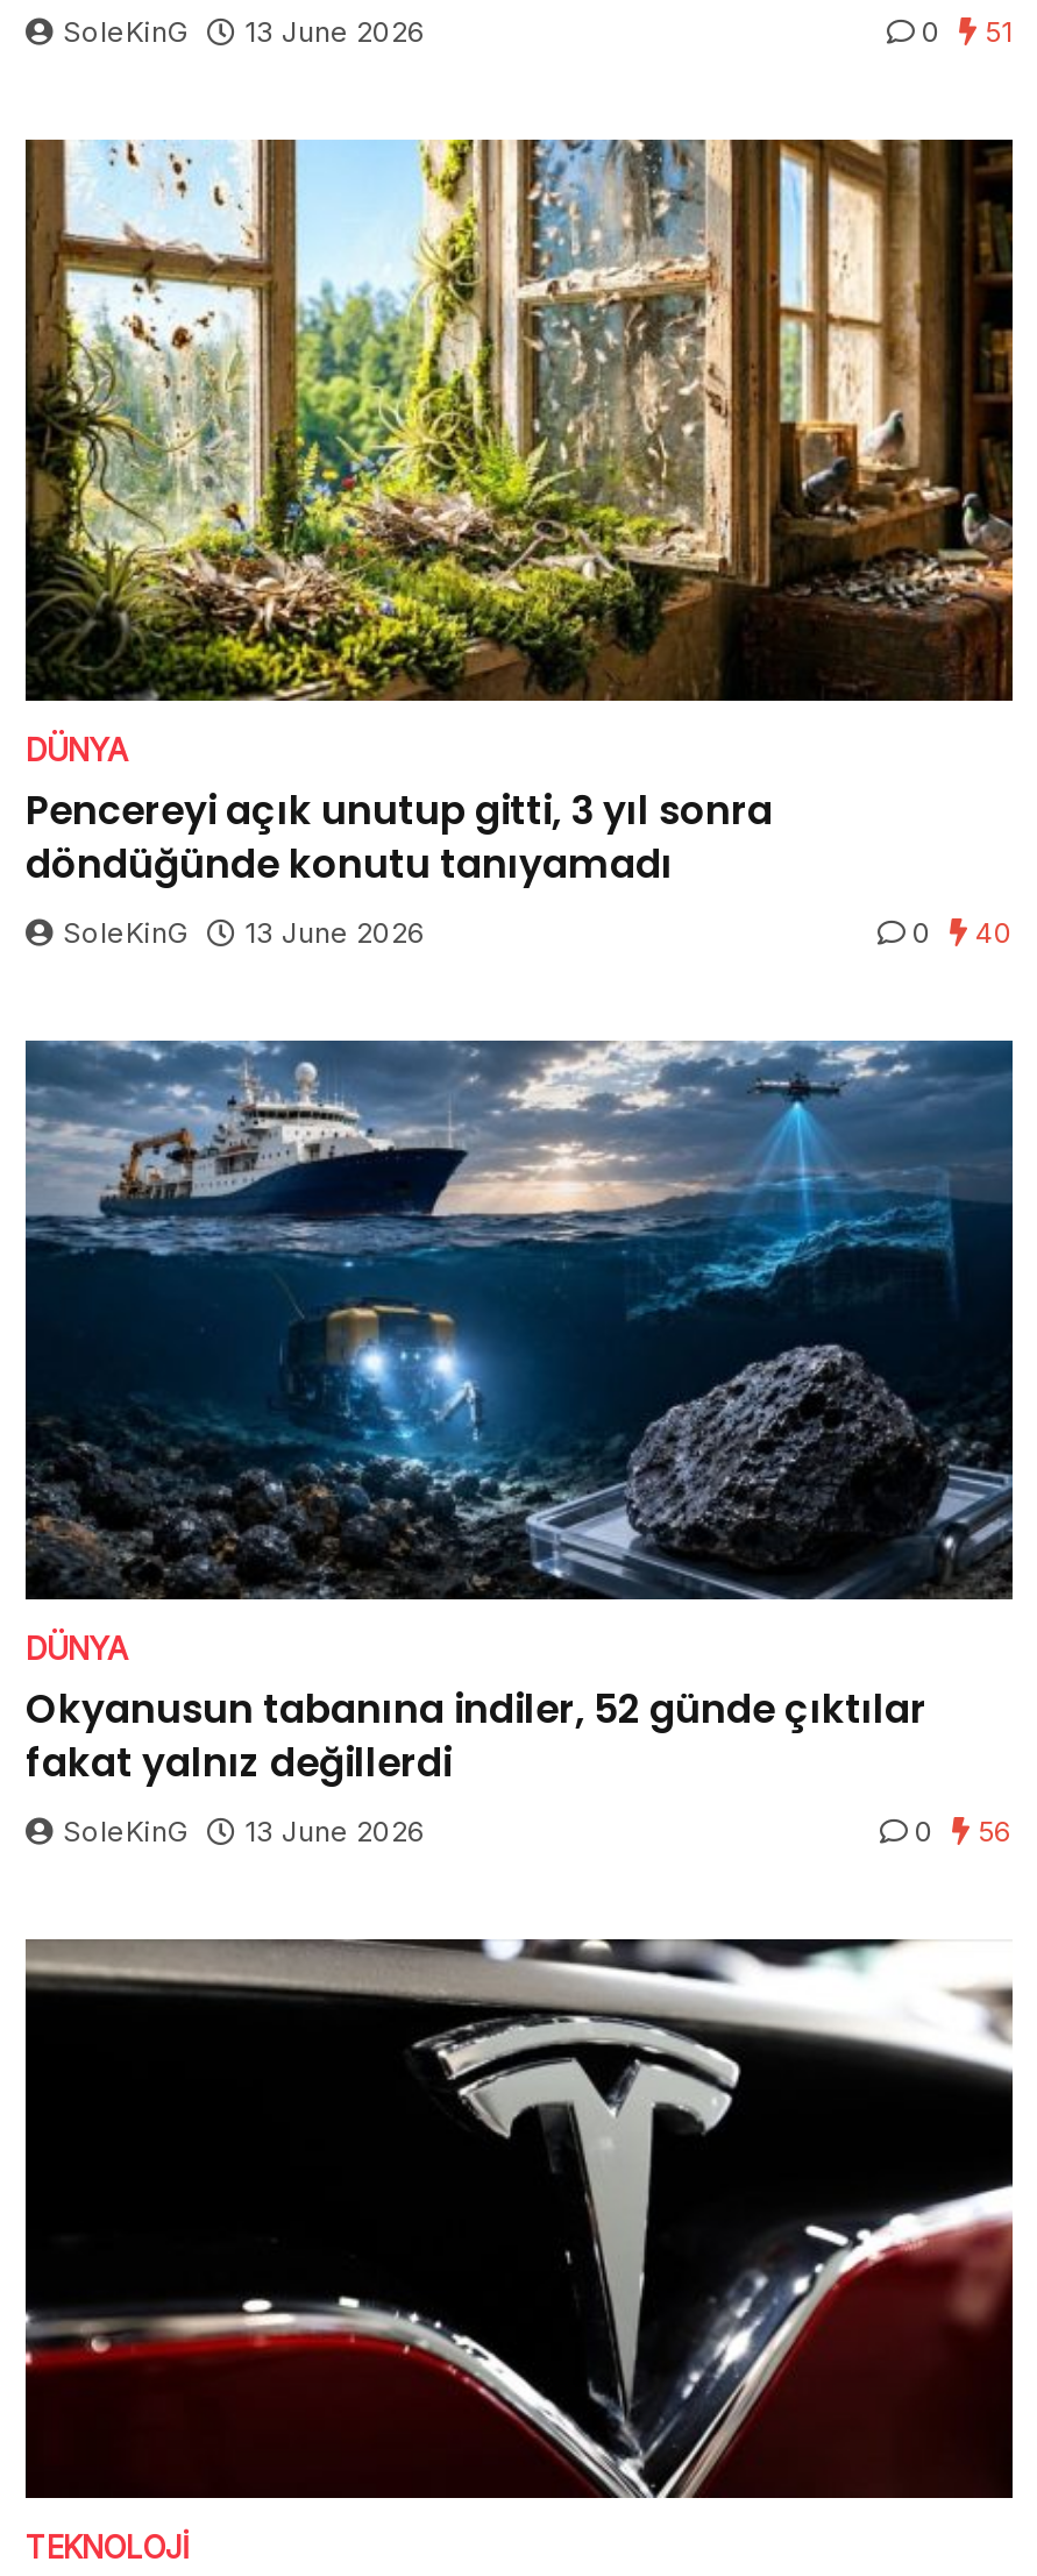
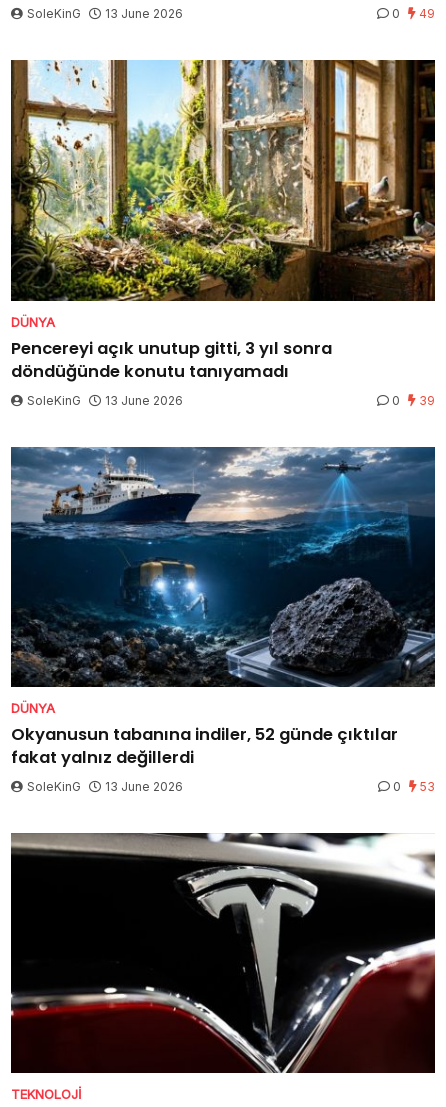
[915,14,1013,49] 0 51 -> [389,6,435,21] 0 49
[905,914,1013,949] 0 40 -> [389,392,435,407] 0 39
[908,1813,1013,1848] 0 56 -> [390,779,435,794] 0 53

